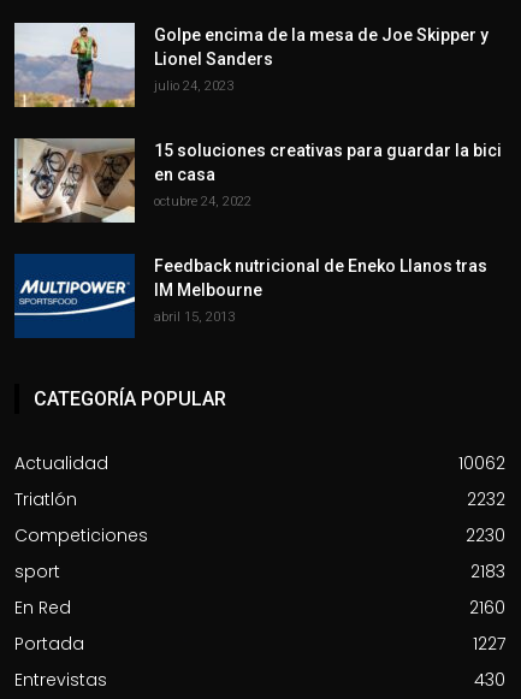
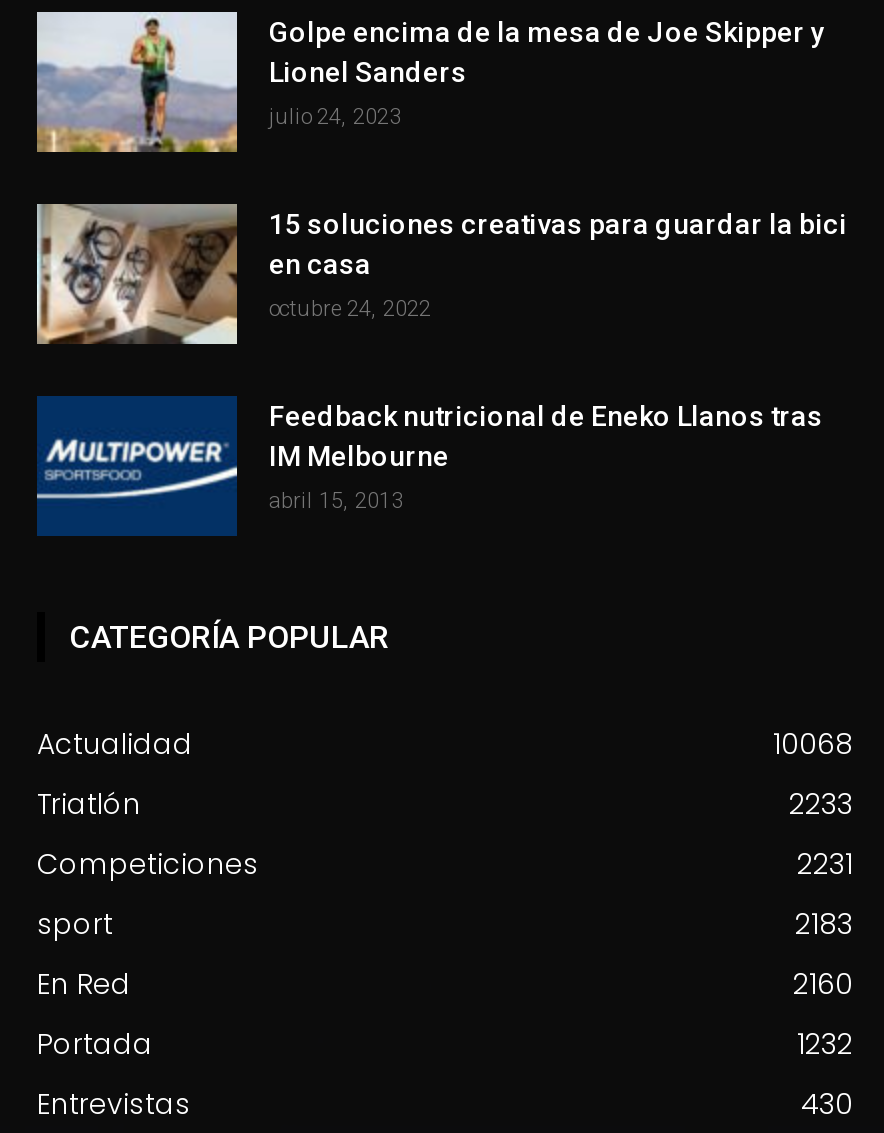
[458,451,505,475] 10062 -> [773,724,853,764] 10068
[467,487,505,511] 2232 -> [789,784,853,824] 2233
[466,523,505,547] 2230 -> [797,844,853,884] 2231
[473,632,505,656] 1227 -> [797,1024,853,1064] 1232

